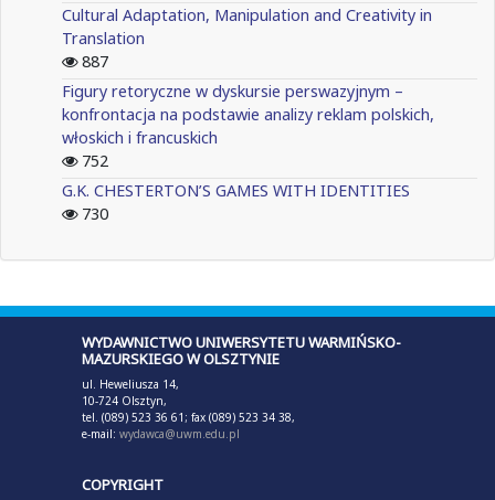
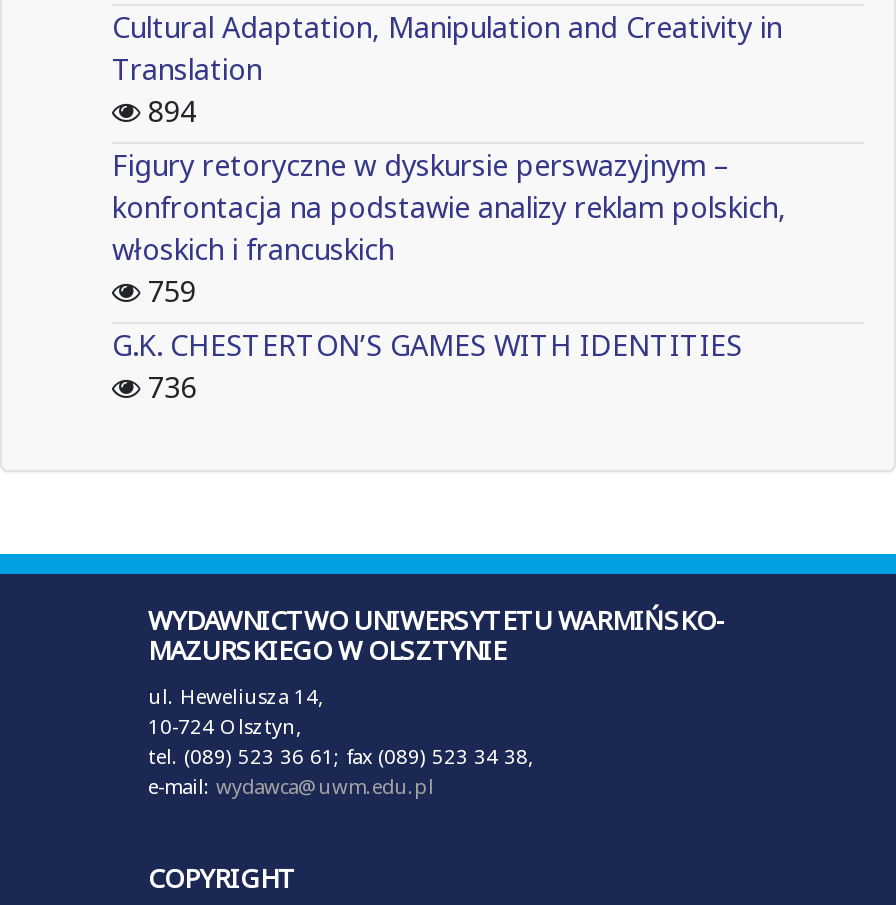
[77,51,108,72] 887 -> [140,92,196,130] 894
[77,150,108,171] 752 -> [140,272,196,310] 759
[77,203,108,224] 730 -> [140,368,196,406] 736

